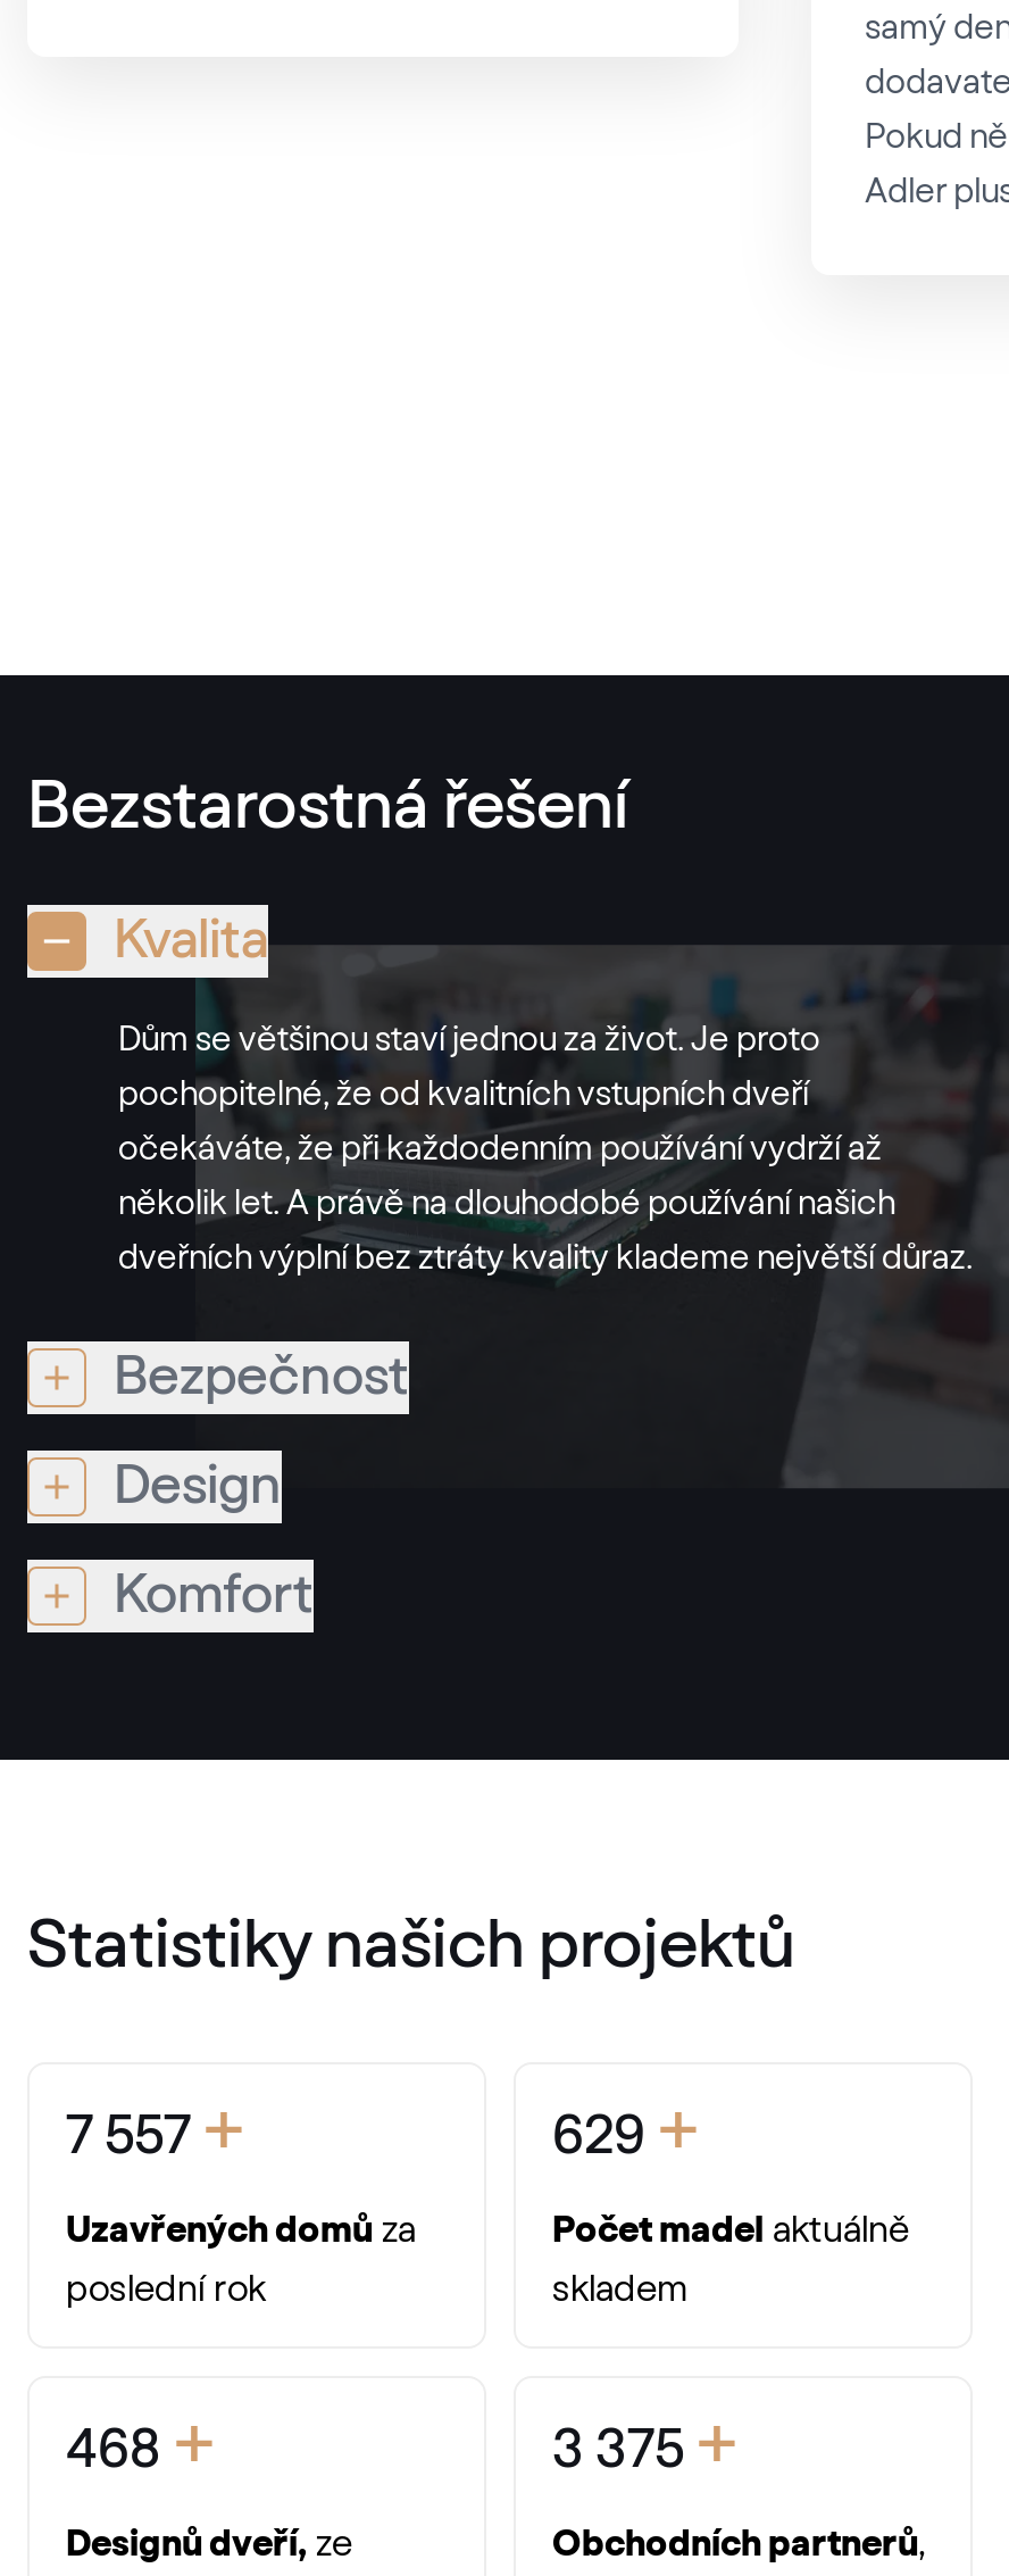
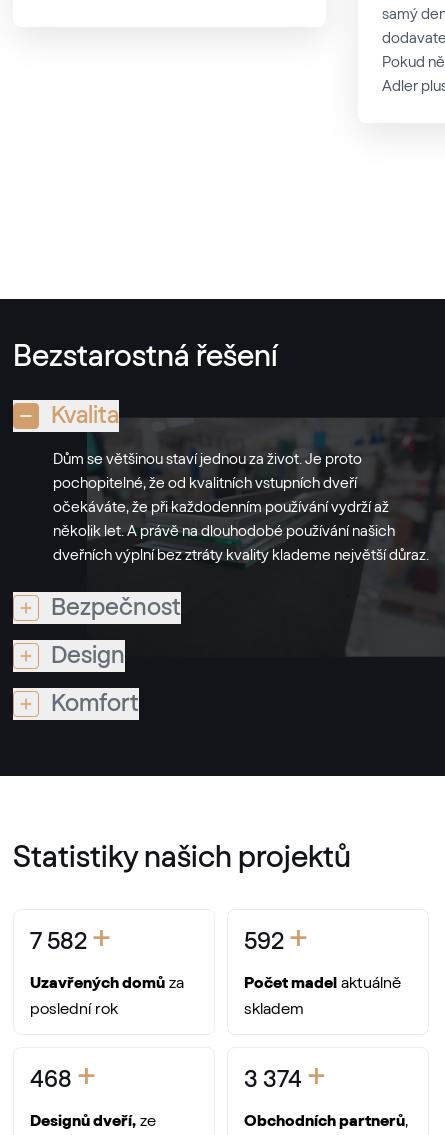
[66,2099,245,2167] 7 557 + -> [30,924,111,954] 7 582 +
[552,2099,700,2167] 629 + -> [244,924,308,954] 592 +
[552,2412,739,2481] 3 375 + -> [244,1062,326,1092] 3 374 +

